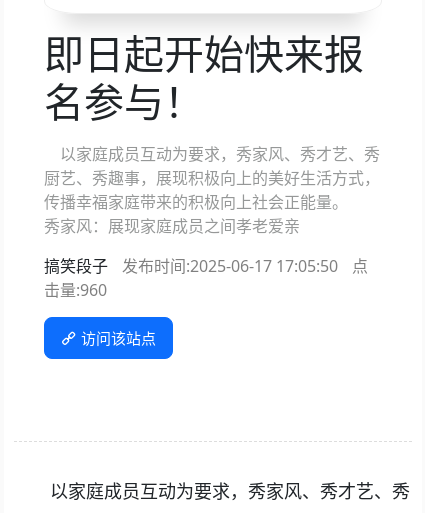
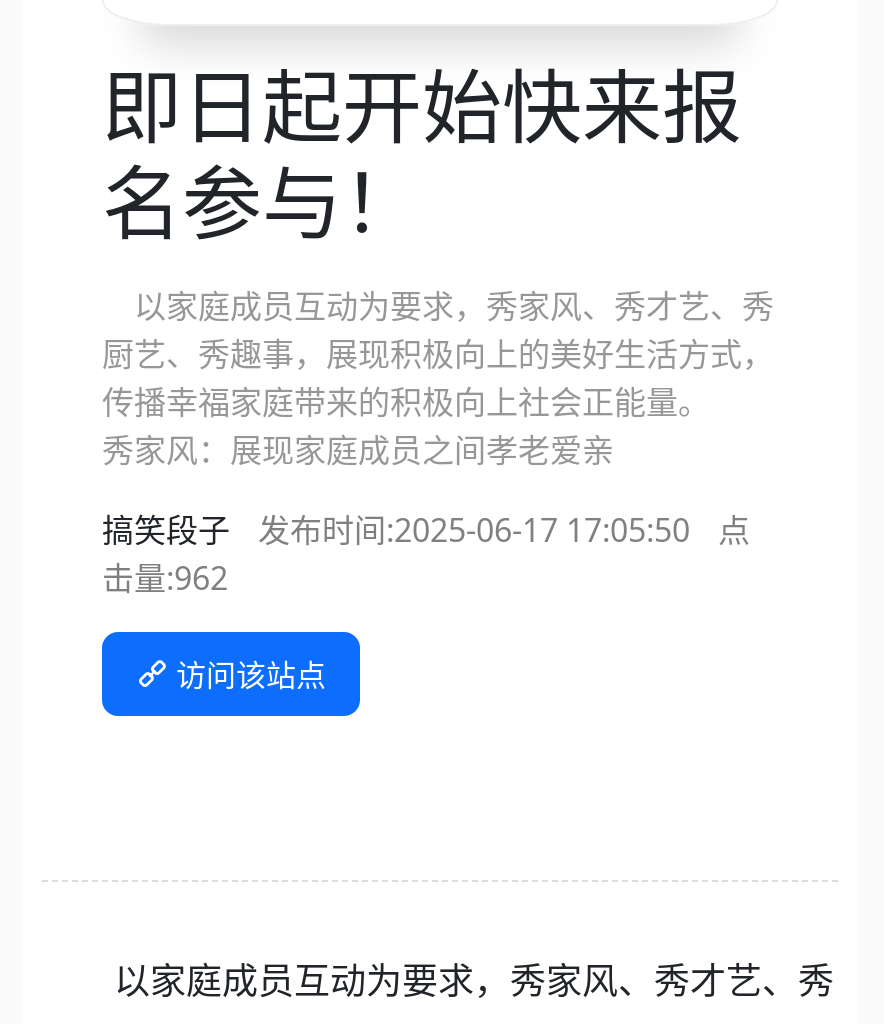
[44,279,107,301] 击量:960 -> [102,555,228,599] 击量:962

